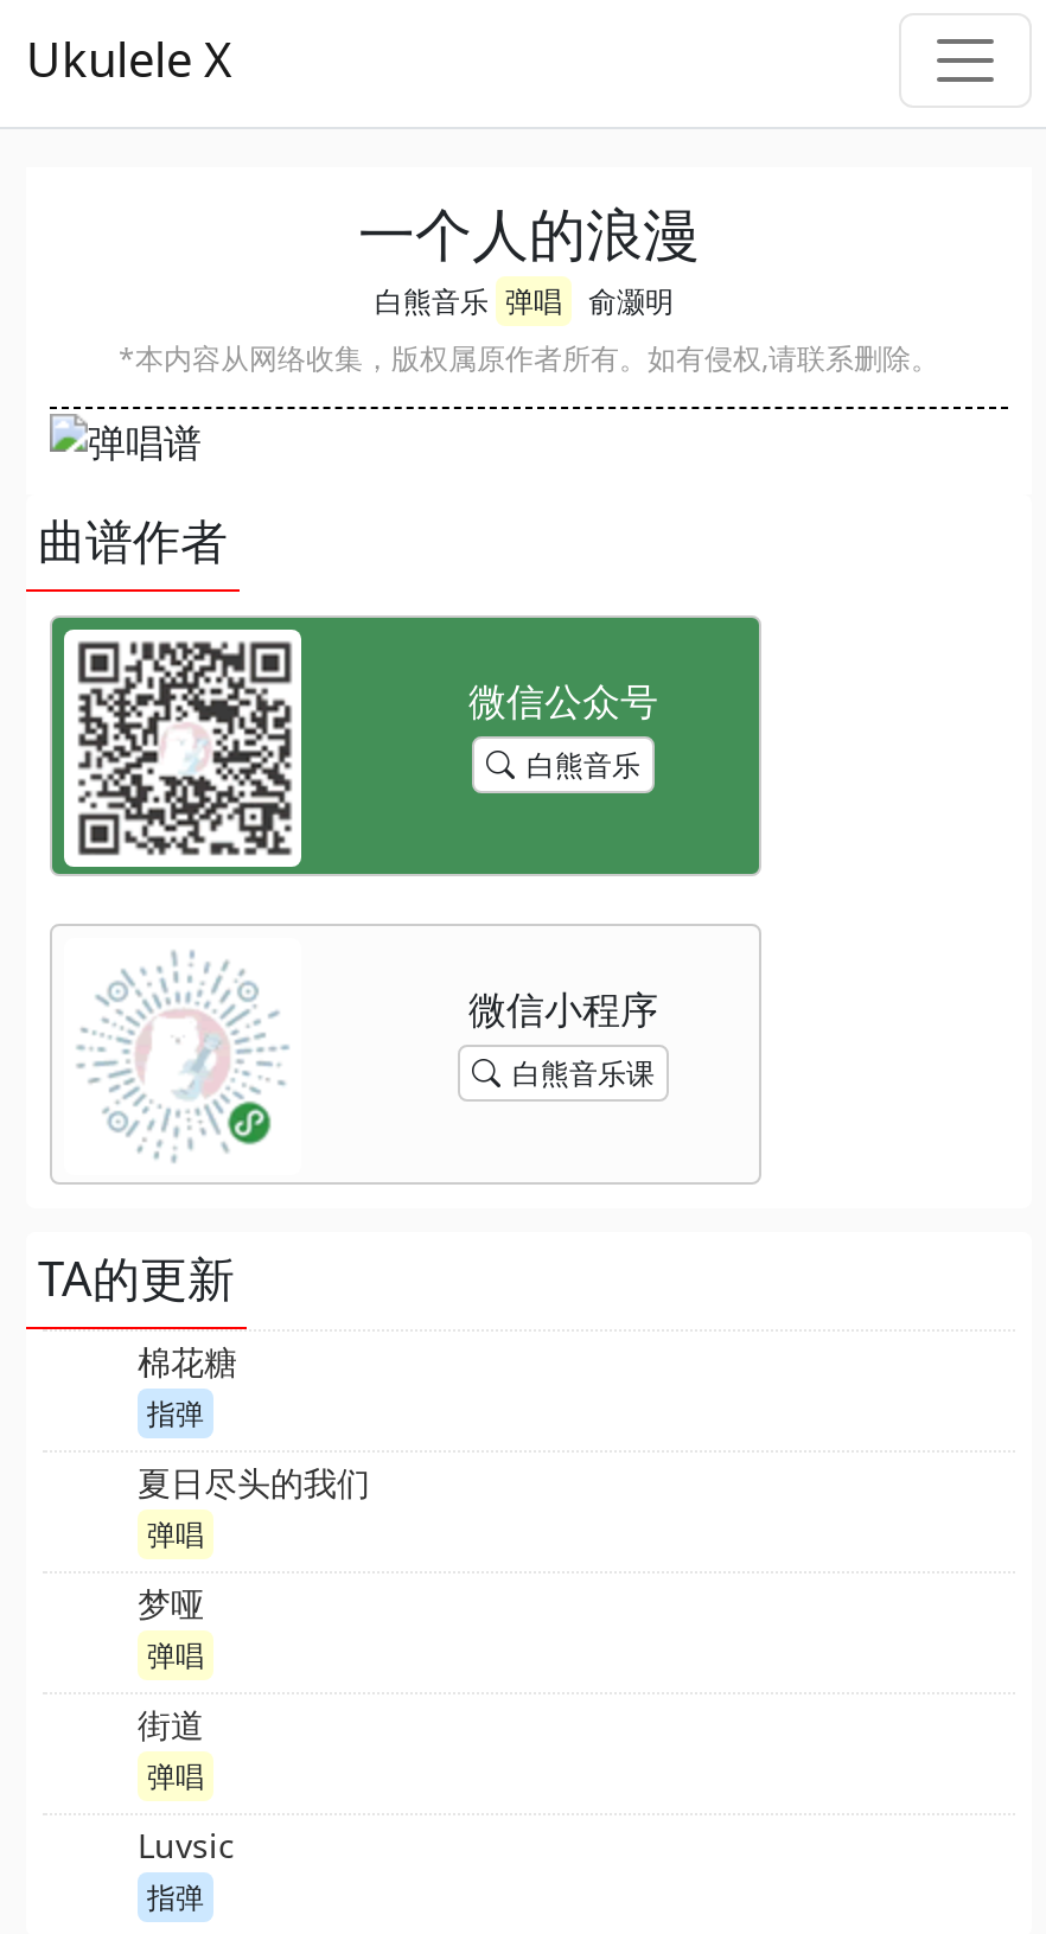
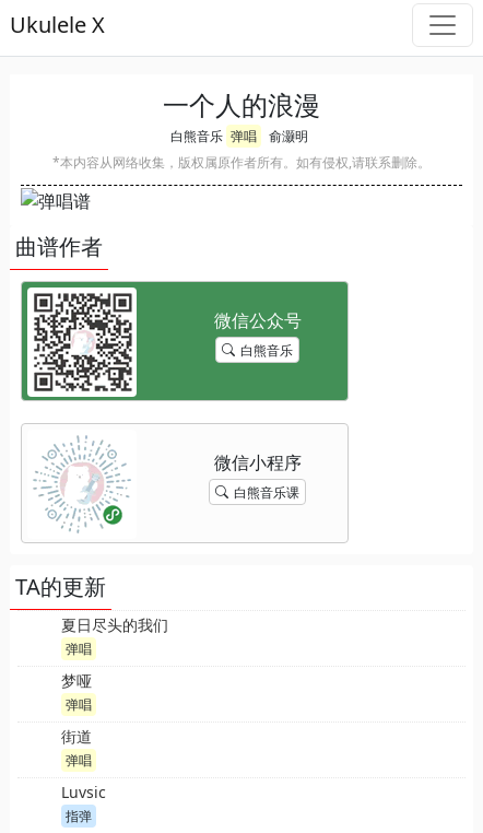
[138,1338,237,1433] 棉花糖 | 指弹 -> none

